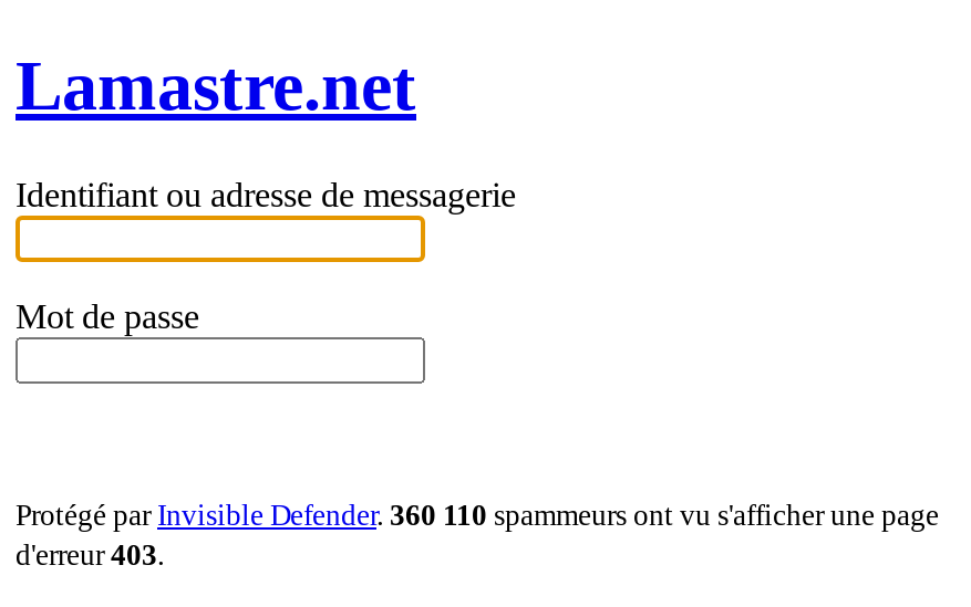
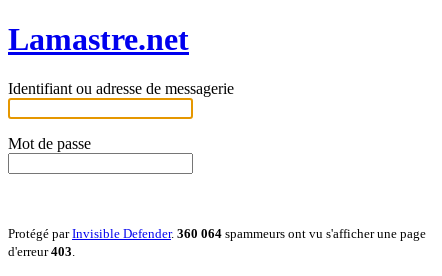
[16,498,939,532] Protégé par Invisible Defender. 360 110 spammeurs ont vu s'afficher une page -> [8,226,426,241] Protégé par Invisible Defender. 360 064 spammeurs ont vu s'afficher une page

